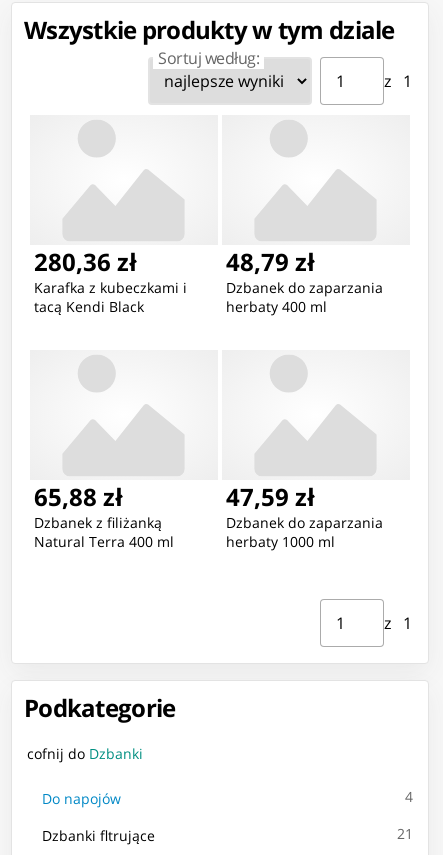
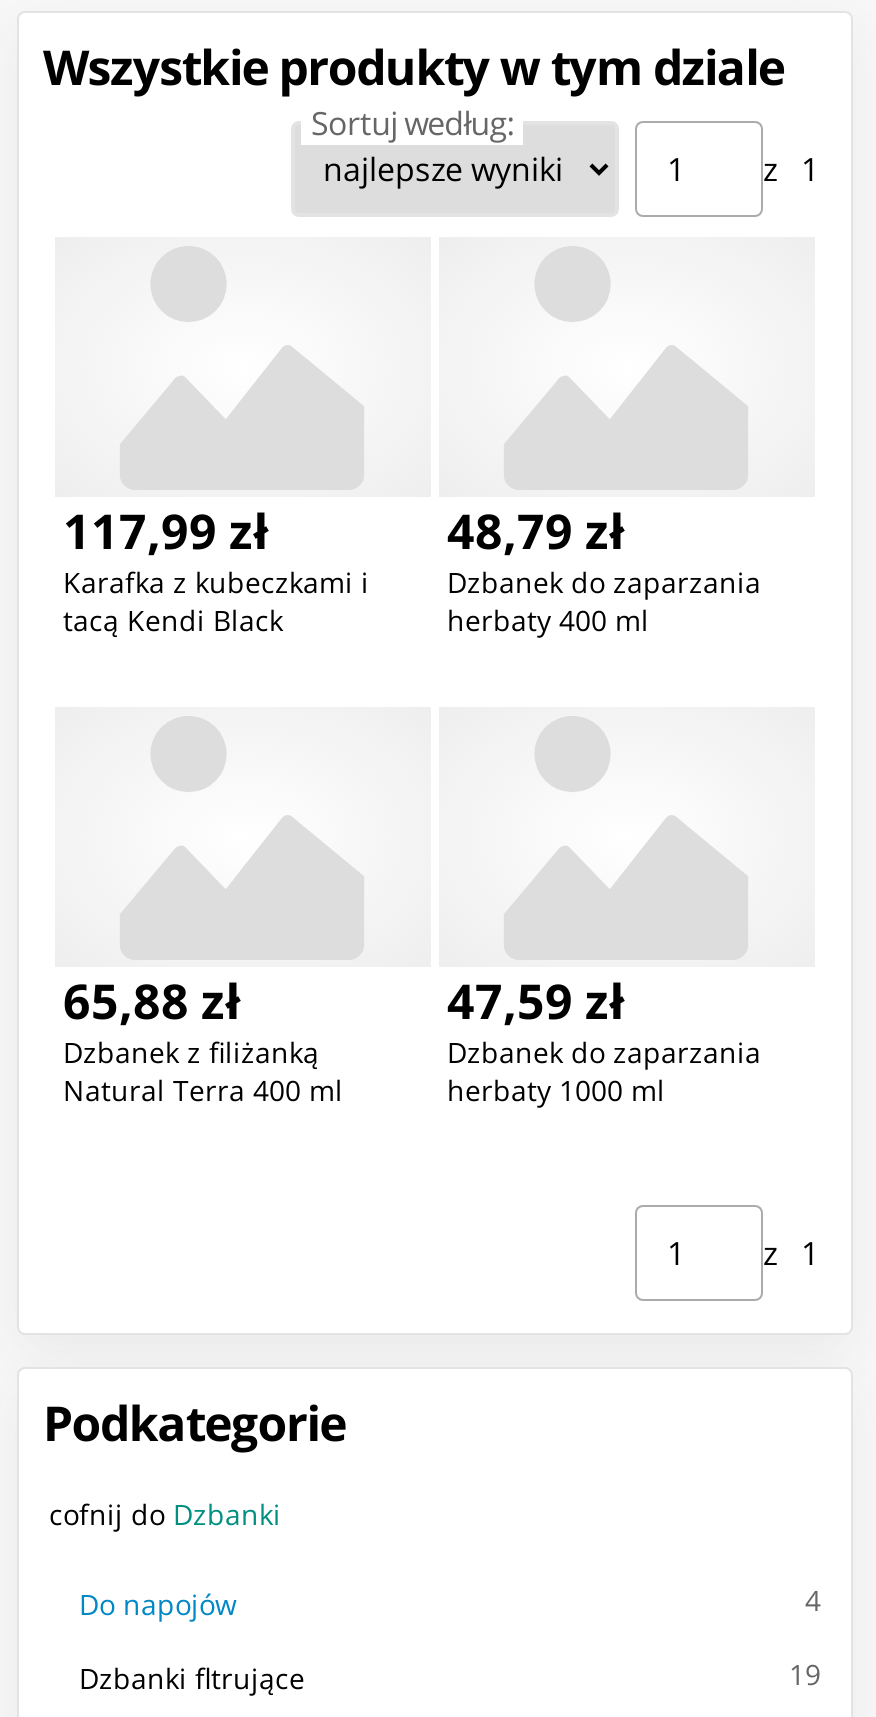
[34,245,137,278] 280,36 zł -> [63,497,269,563] 117,99 zł
[397,824,413,843] 21 -> [789,1655,821,1693] 19

